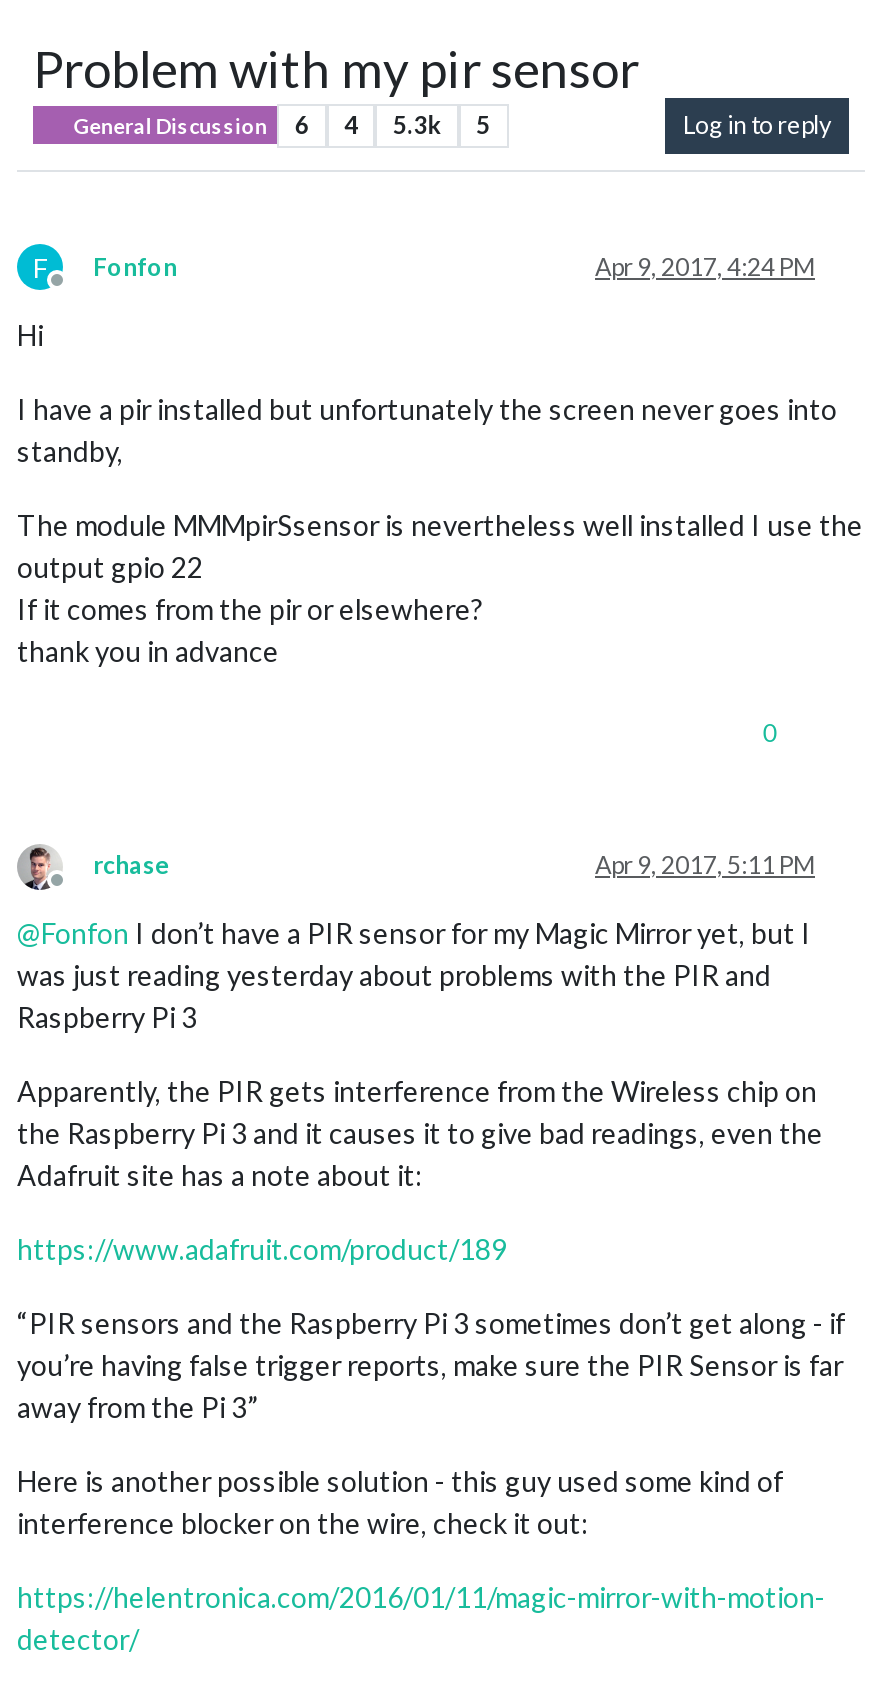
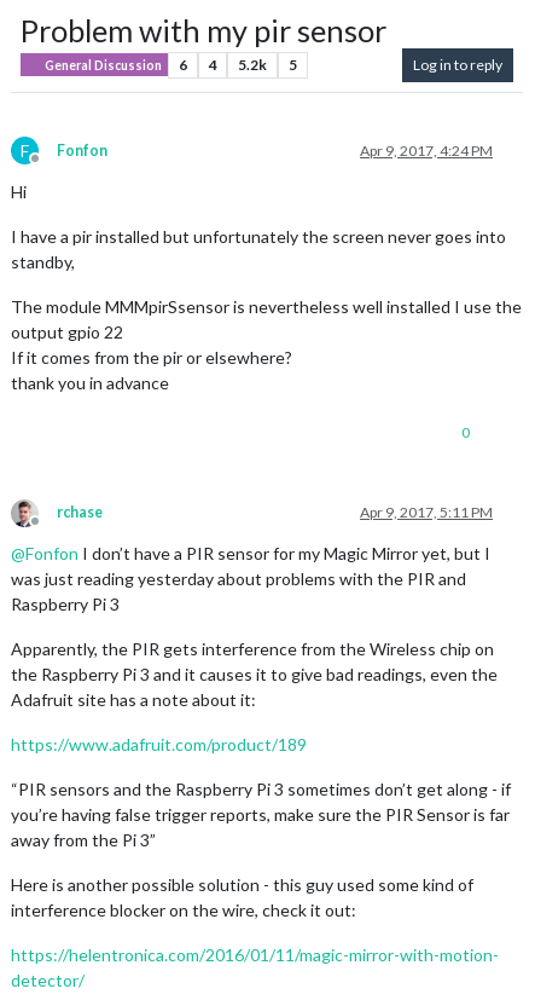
[69,110,490,140] General Discussion 6 4 5.3k 5 -> [42,55,297,74] General Discussion 6 4 5.2k 5

